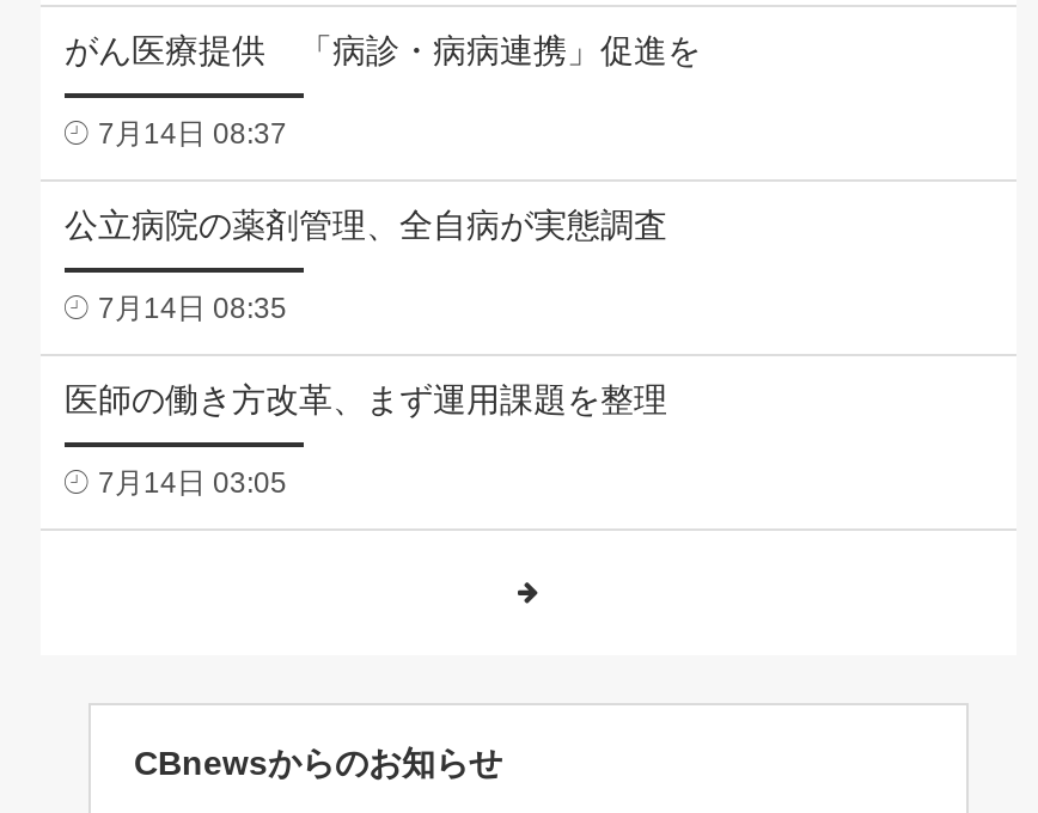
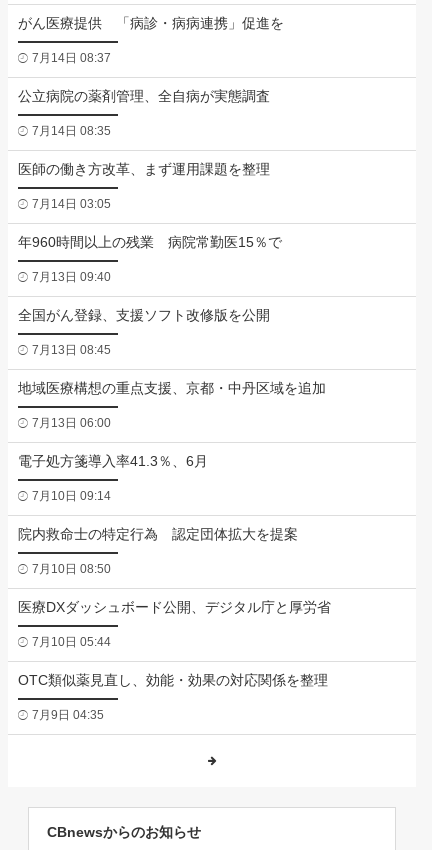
none -> [18,234,331,722] 年960時間以上の残業 病院常勤医15％で | 7月13日 09:40 | 全国がん登録、支援ソフト改修版を公開 | 7月13日 08:45 | 地域医療構想の重点支援、京都・中丹区域を追加 | 7月13日 06:00 | 電子処方箋導入率41.3％、6月 | 7月10日 09:14 | 院内救命士の特定行為 認定団体拡大を提案 | 7月10日 08:50 | 医療DXダッシュボード公開、デジタル庁と厚労省 | 7月10日 05:44 | OTC類似薬見直し、効能・効果の対応関係を整理 | 7月9日 04:35

